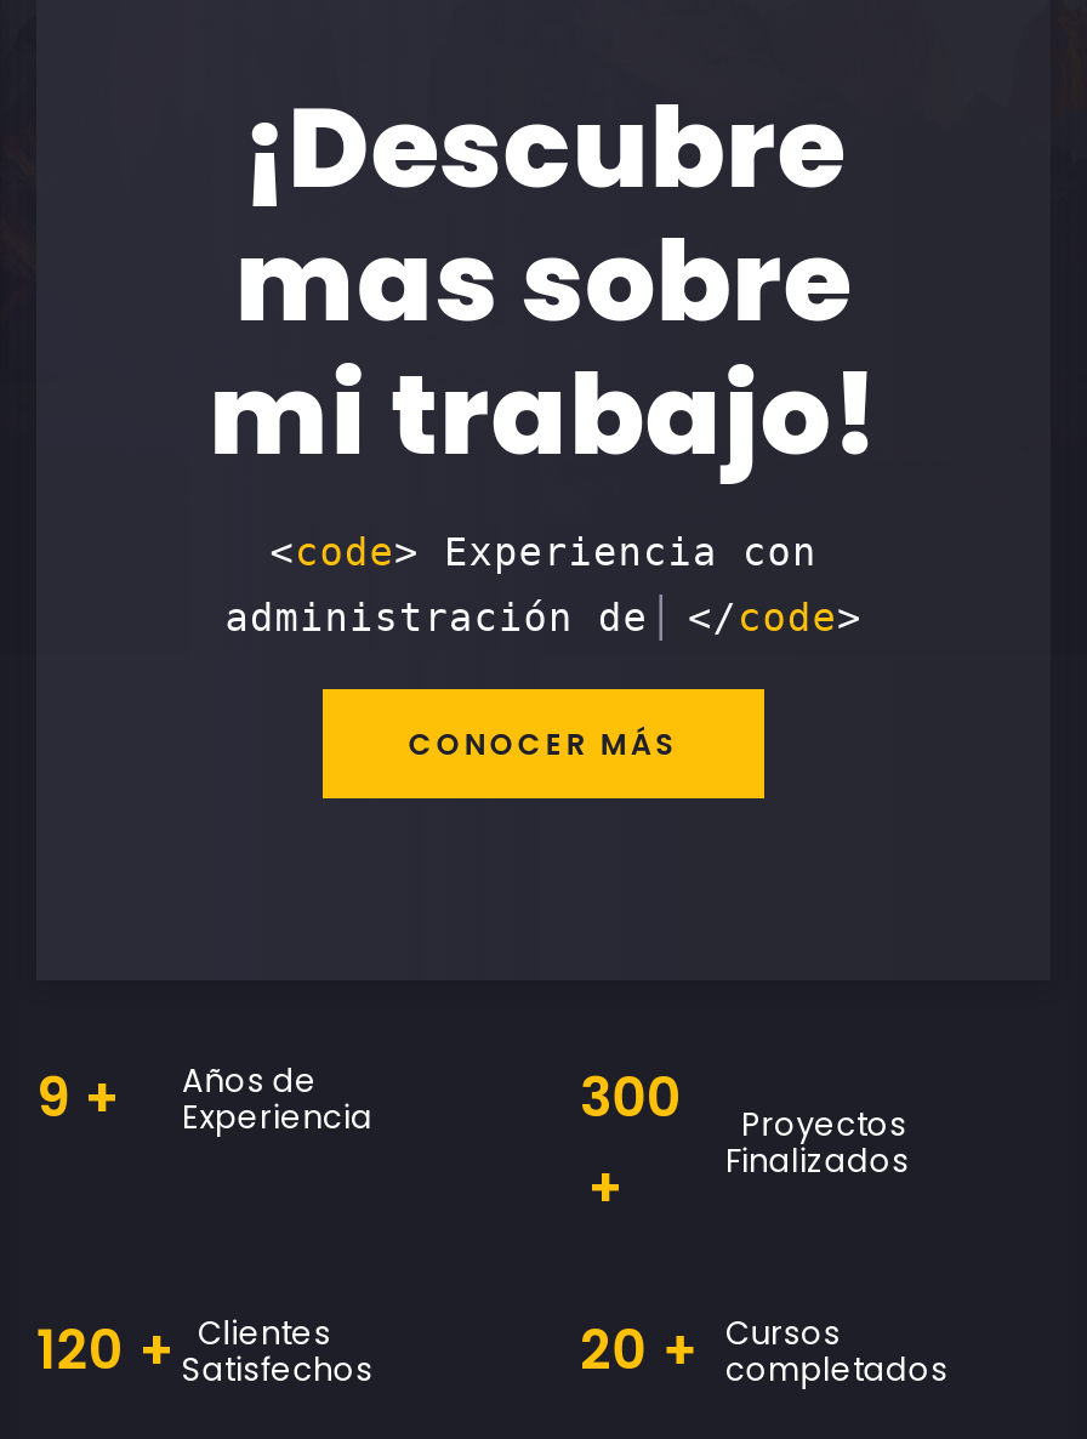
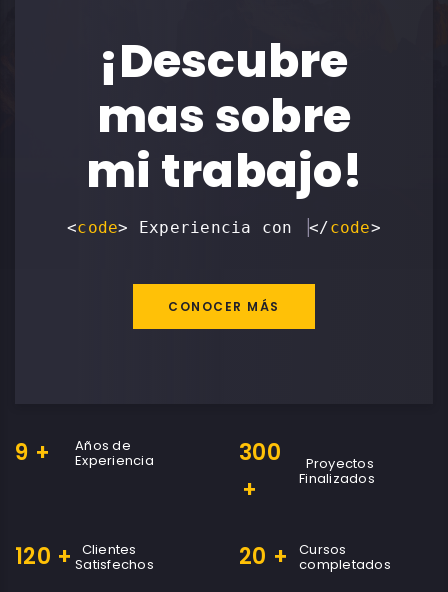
[150,529,937,641] <code> Experiencia con | administración de redes </code > -> [67,218,381,237] <code> Experiencia con </ code>

